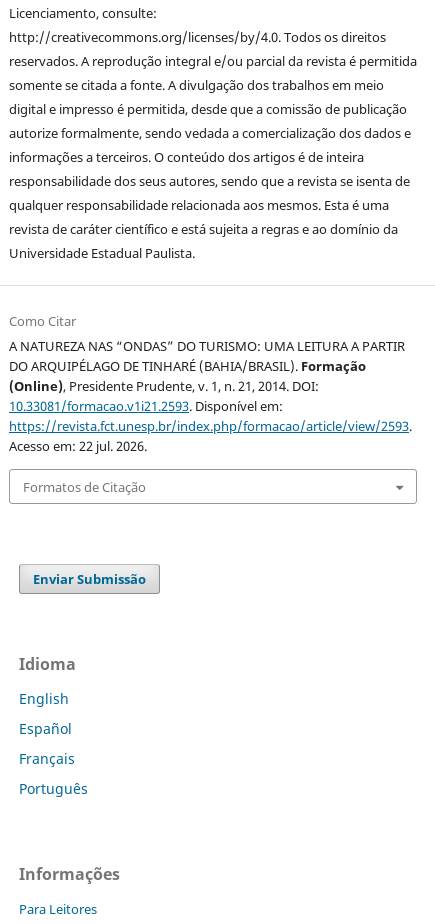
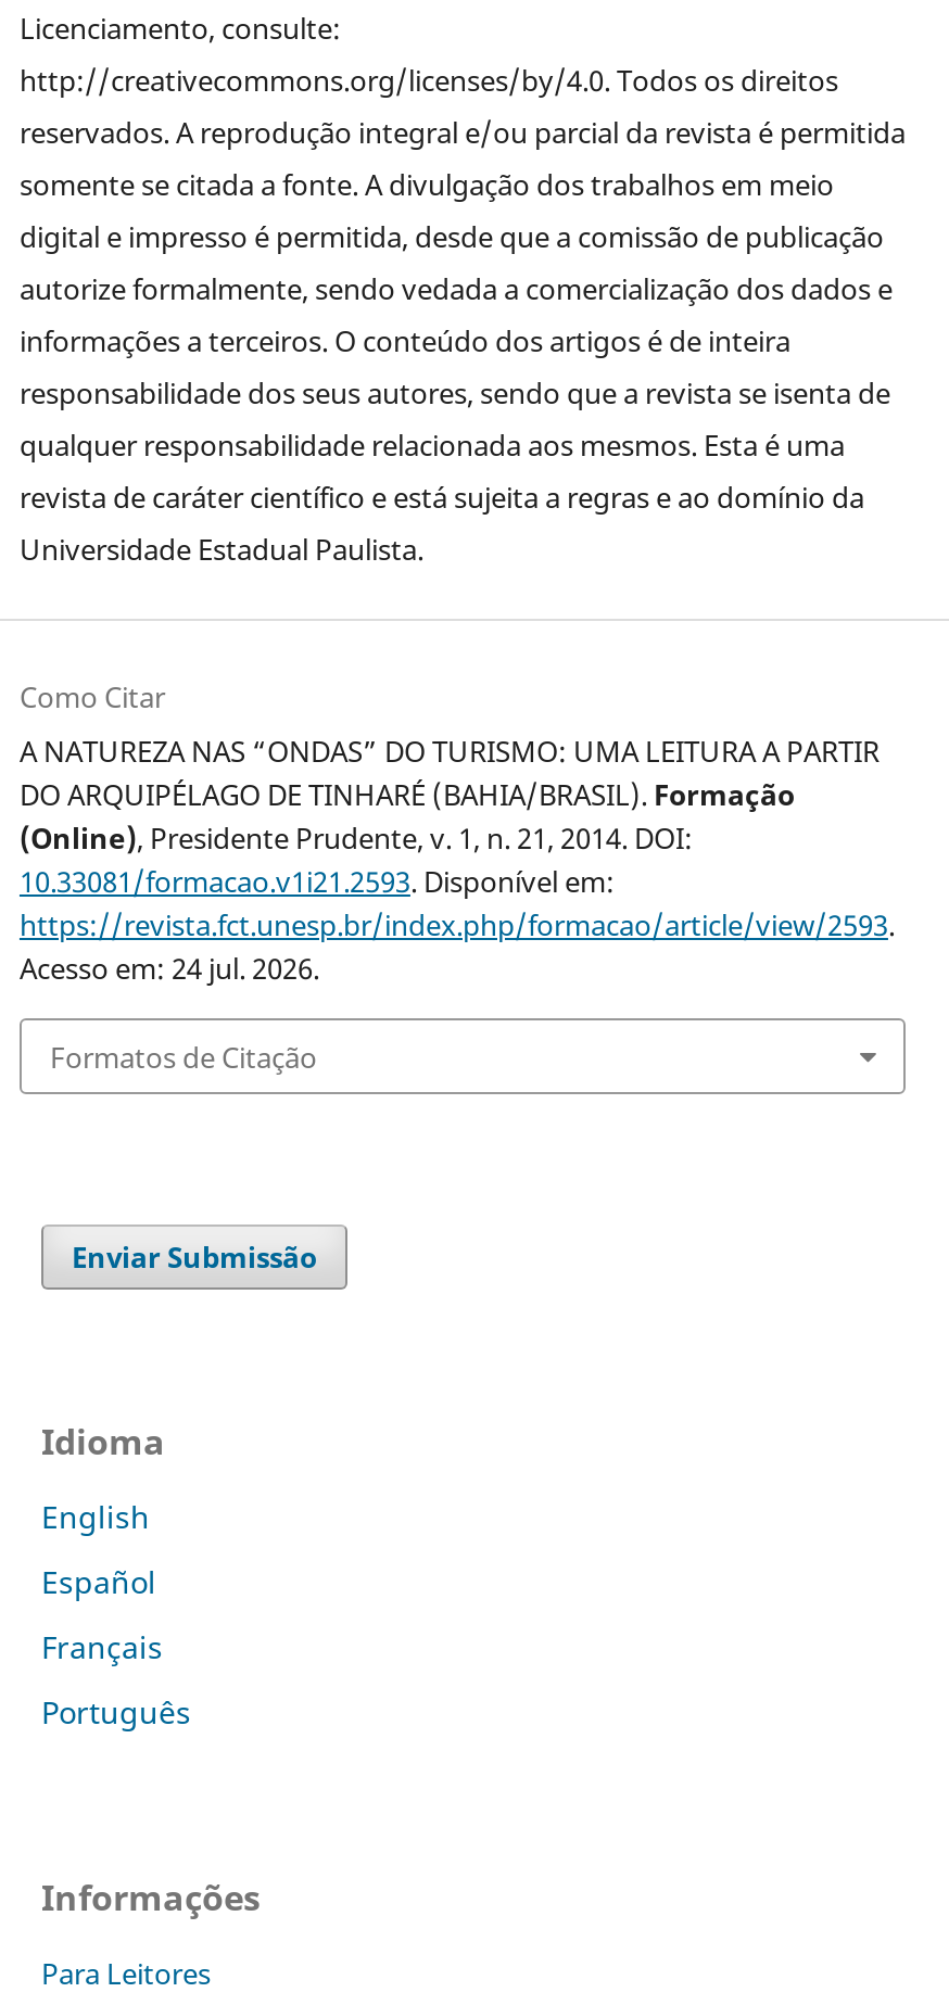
[9,437,147,455] Acesso em: 22 jul. 2026. -> [20,949,319,988] Acesso em: 24 jul. 2026.

